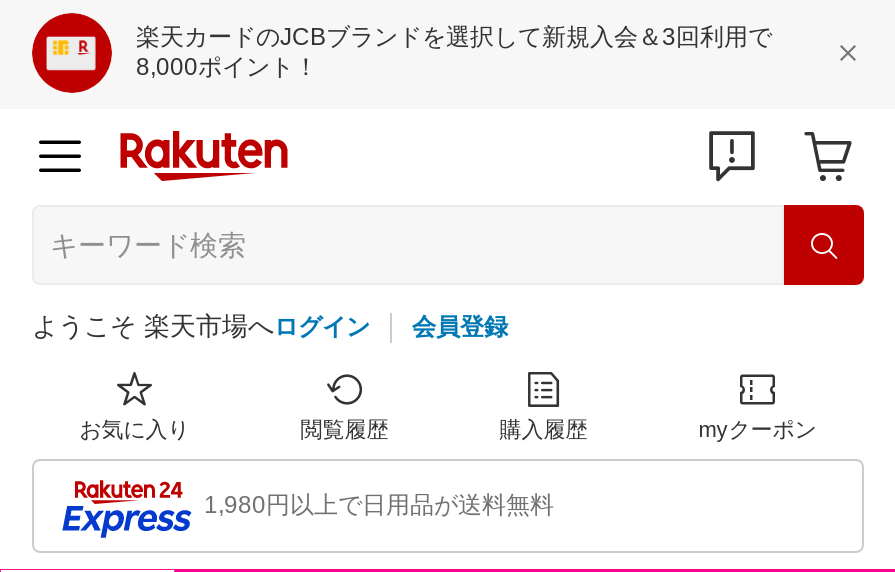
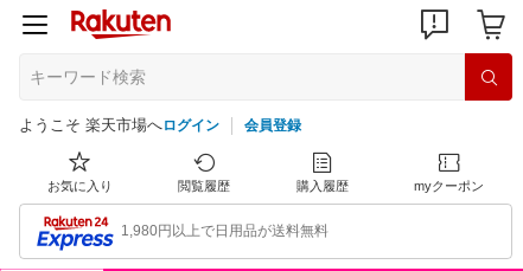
[30,11,772,95] [image] | 楽天カードのJCBブランドを選択して新規入会＆3回利用で | 8,000ポイント！ -> none

